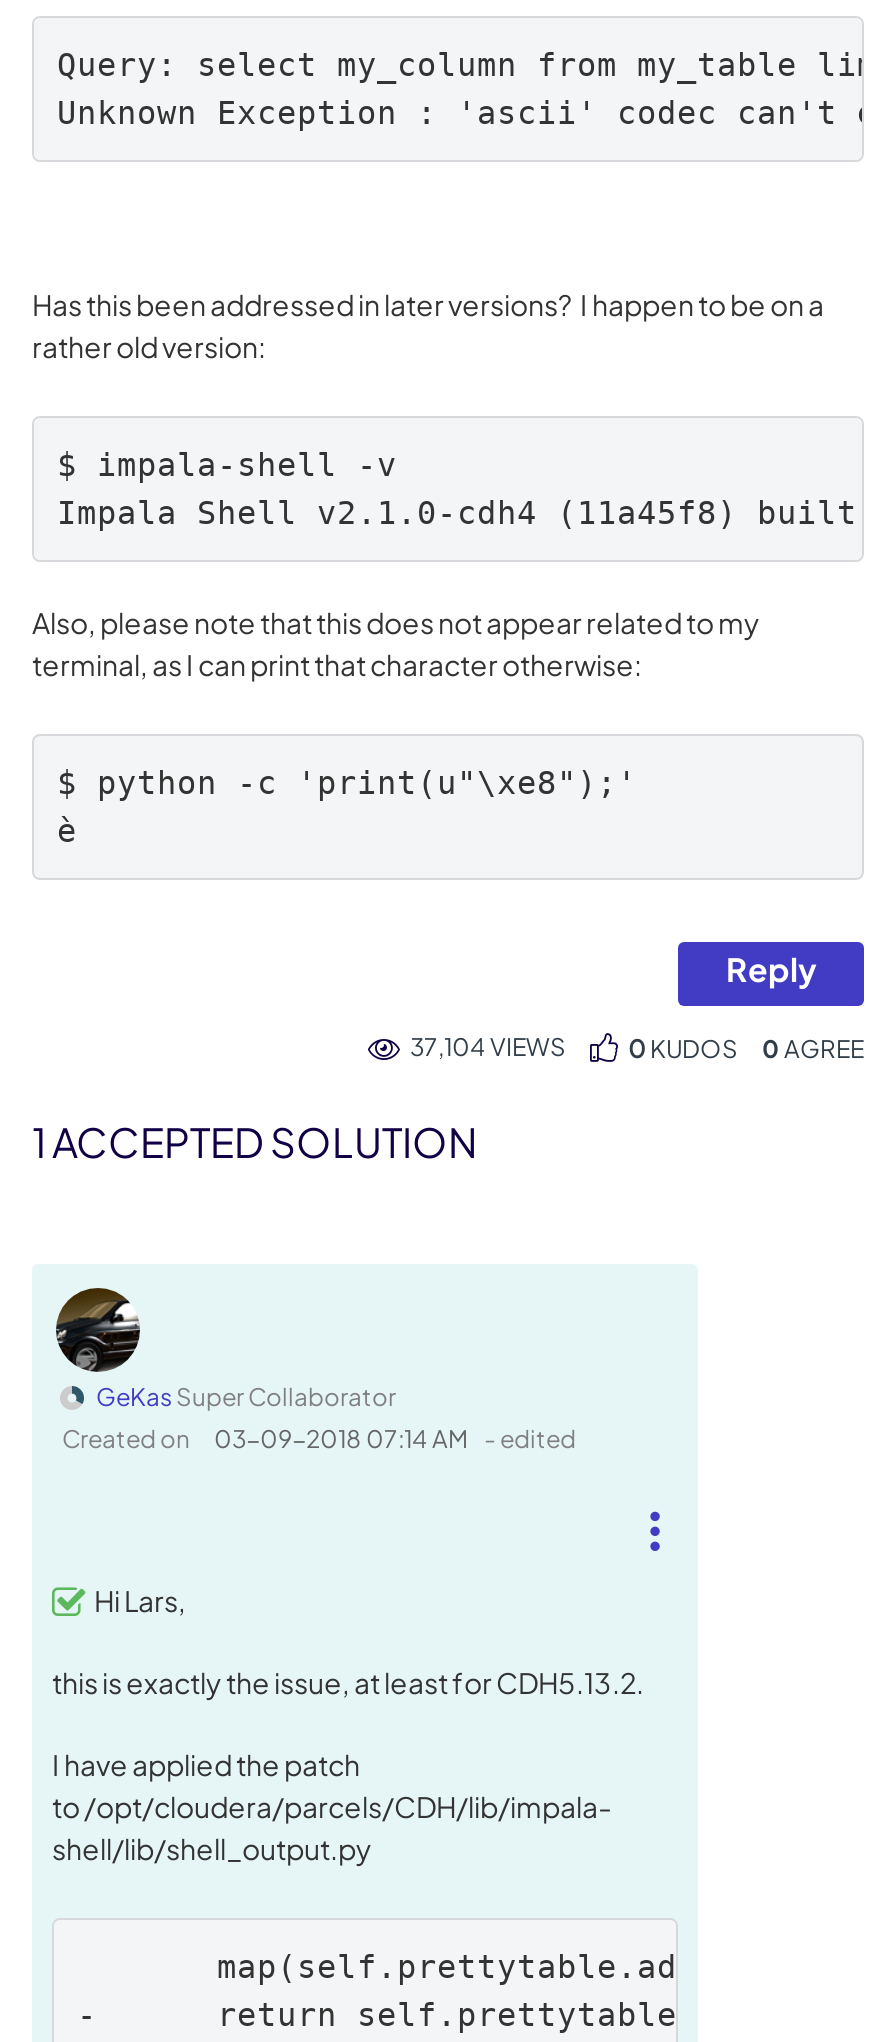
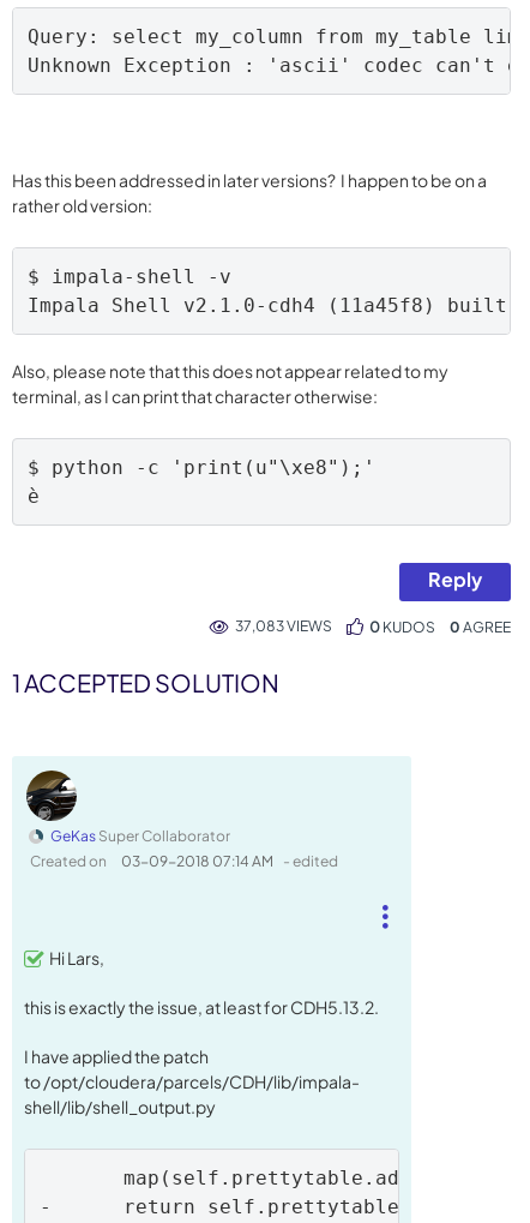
[410,1032,566,1062] 37,104 VIEWS -> [235,617,332,635] 37,083 VIEWS

